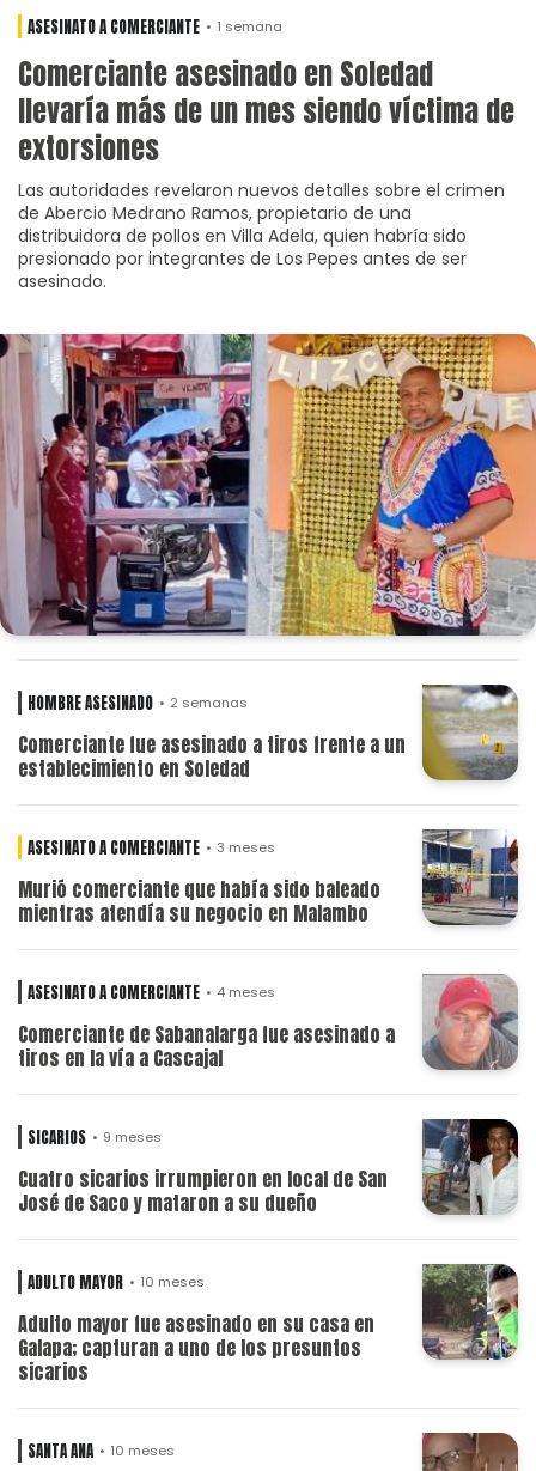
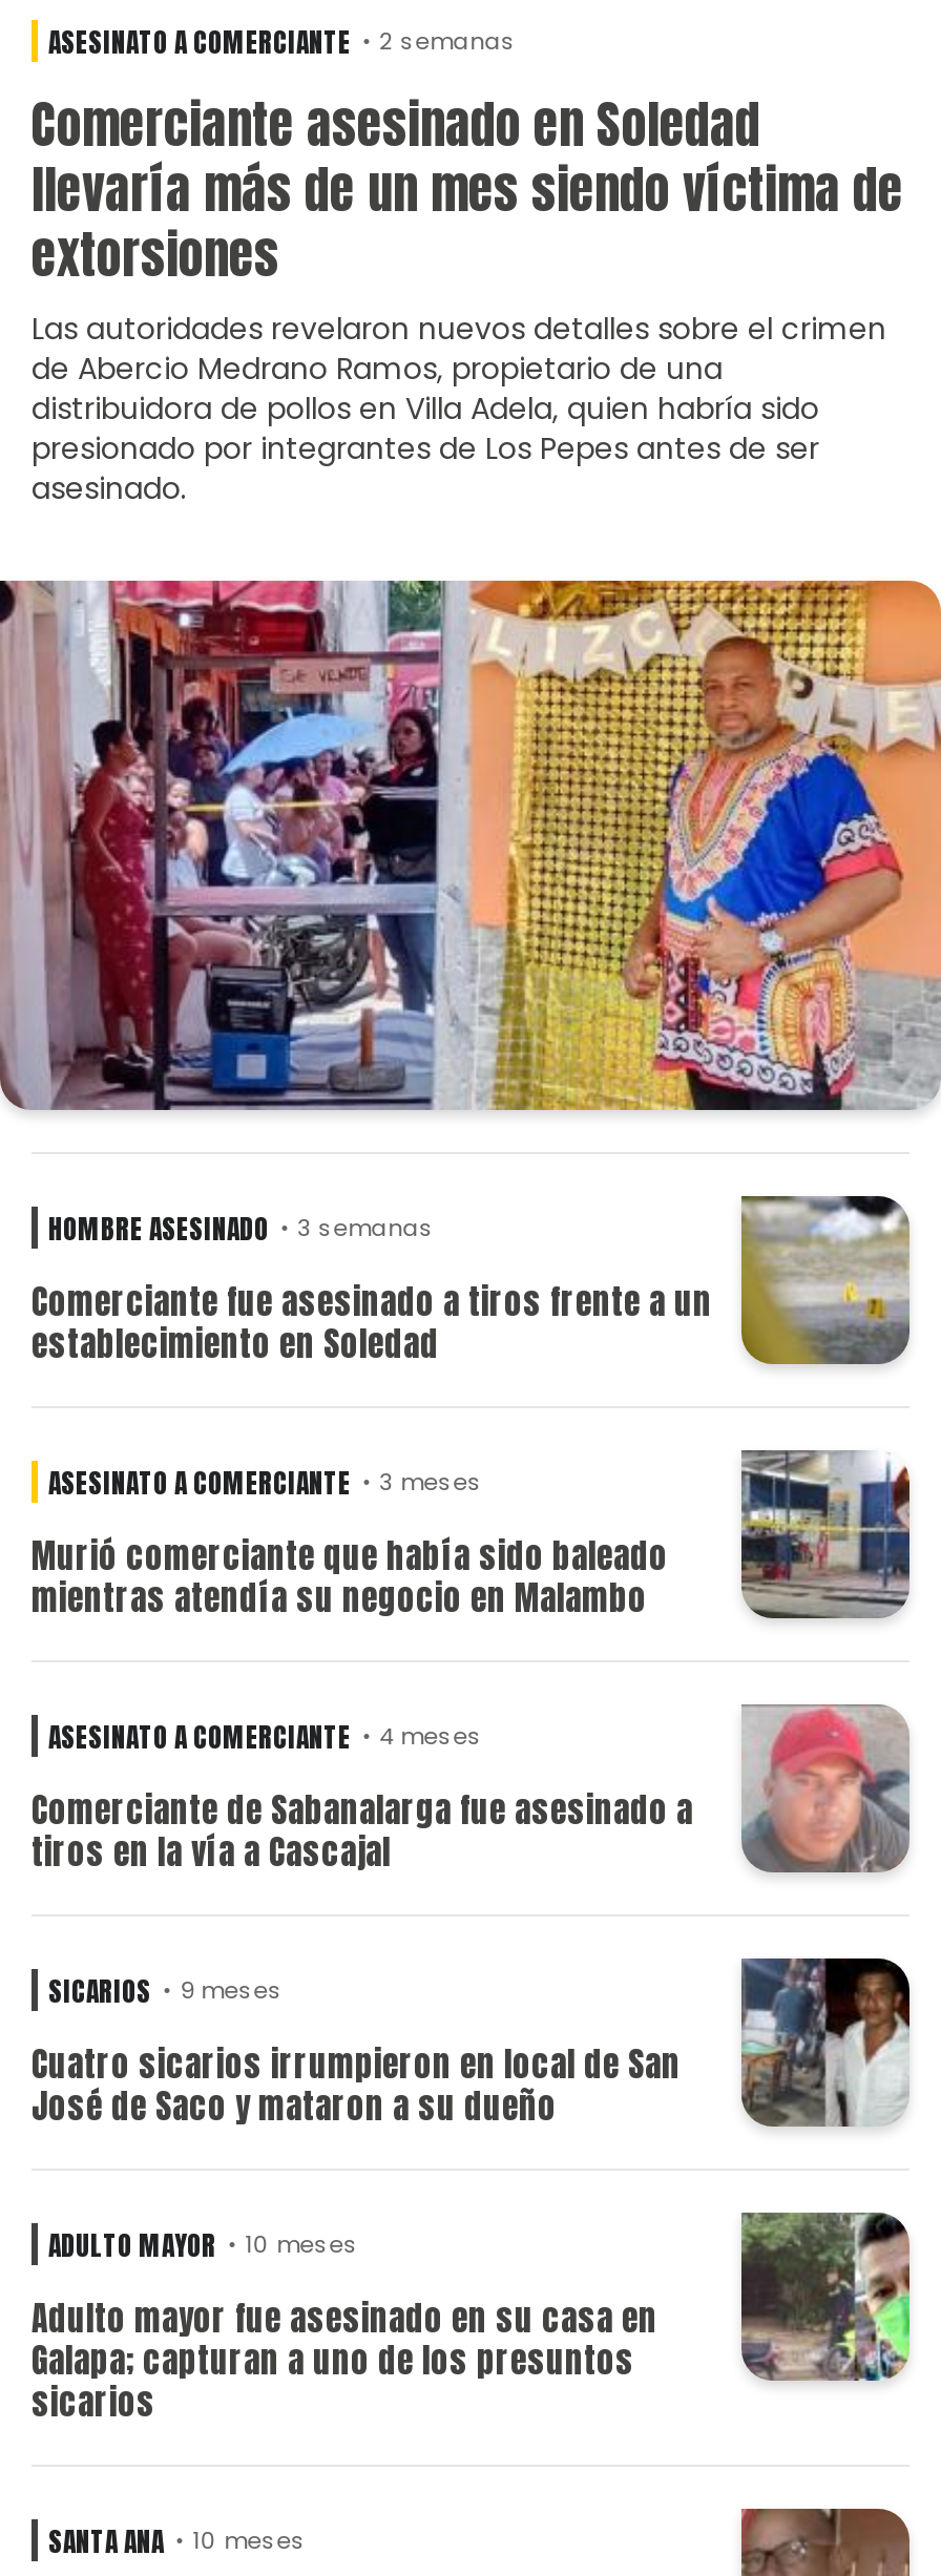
[28,15,282,38] ASESINATO A COMERCIANTE 1 semana -> [48,22,516,62] ASESINATO A COMERCIANTE 2 semanas
[28,691,247,714] HOMBRE ASESINADO 2 semanas -> [48,1208,434,1248] HOMBRE ASESINADO 3 semanas

